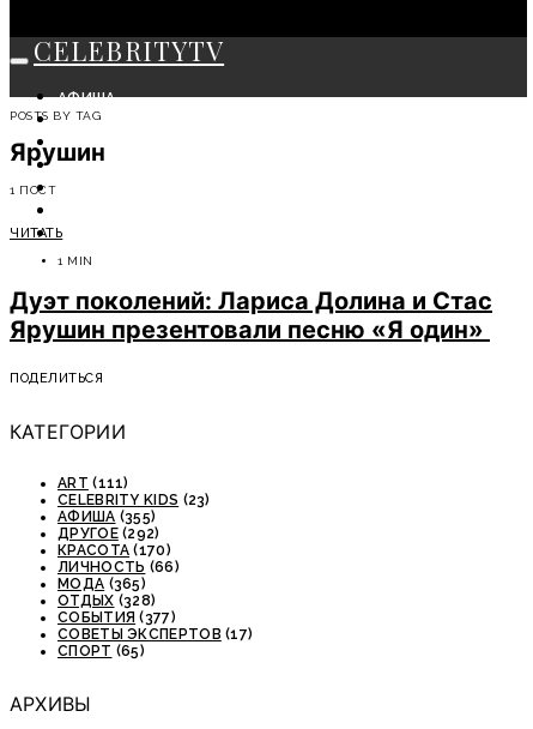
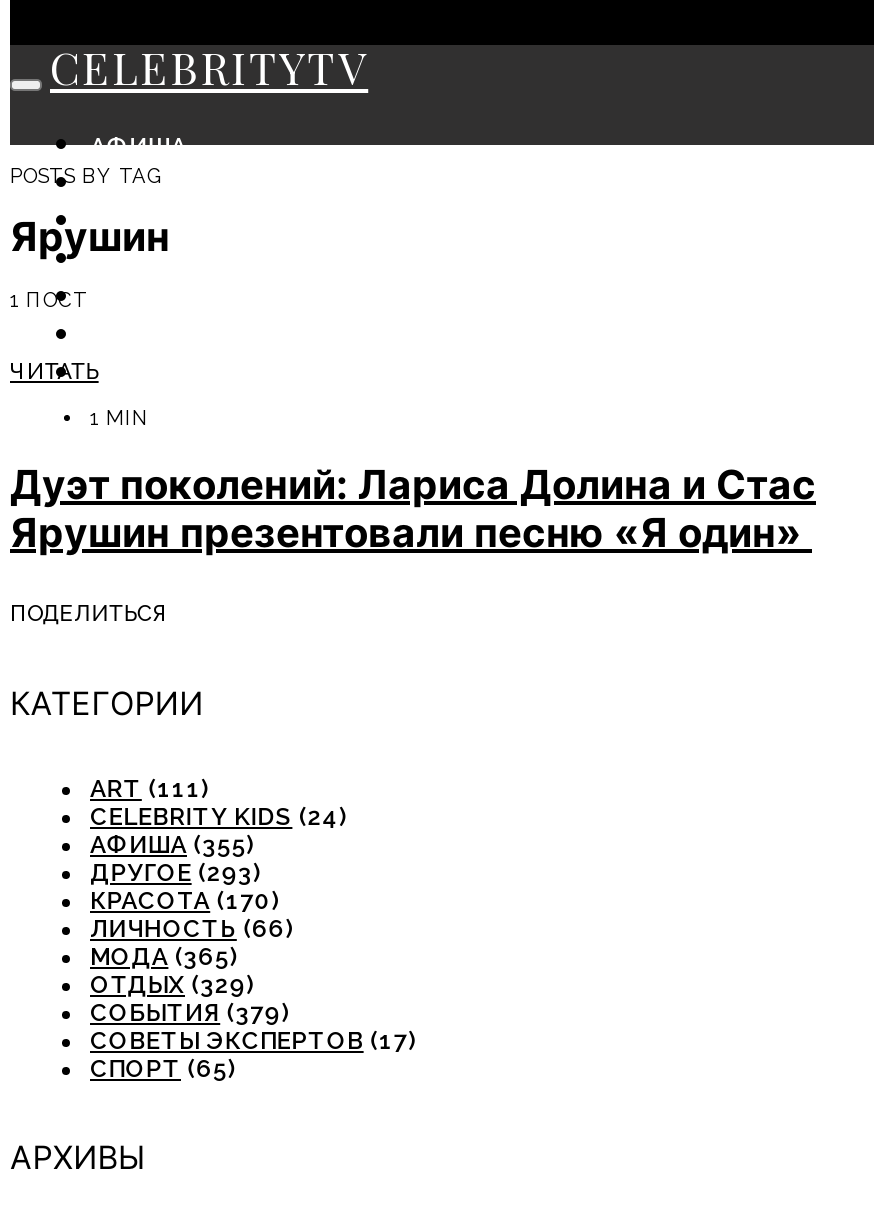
[57,492,210,509] CELEBRITY KIDS (23) -> [90,804,347,832] CELEBRITY KIDS (24)
[57,526,160,542] ДРУГОЕ (292) -> [90,860,261,888] ДРУГОЕ (293)
[57,593,156,609] ОТДЫХ (328) -> [90,972,255,1000] ОТДЫХ (329)
[57,609,176,626] СОБЫТИЯ (377) -> [90,1000,290,1028] СОБЫТИЯ (379)

